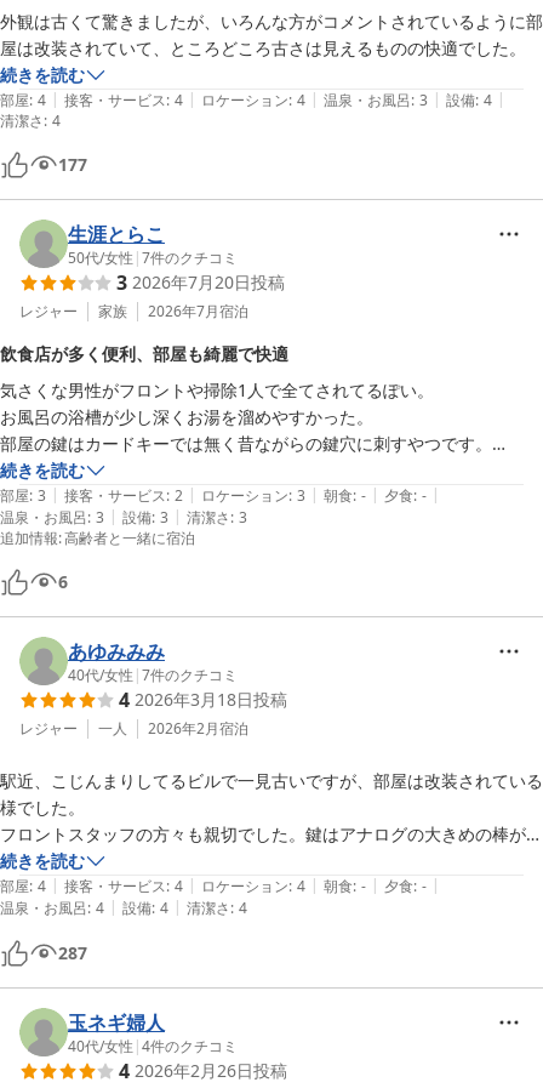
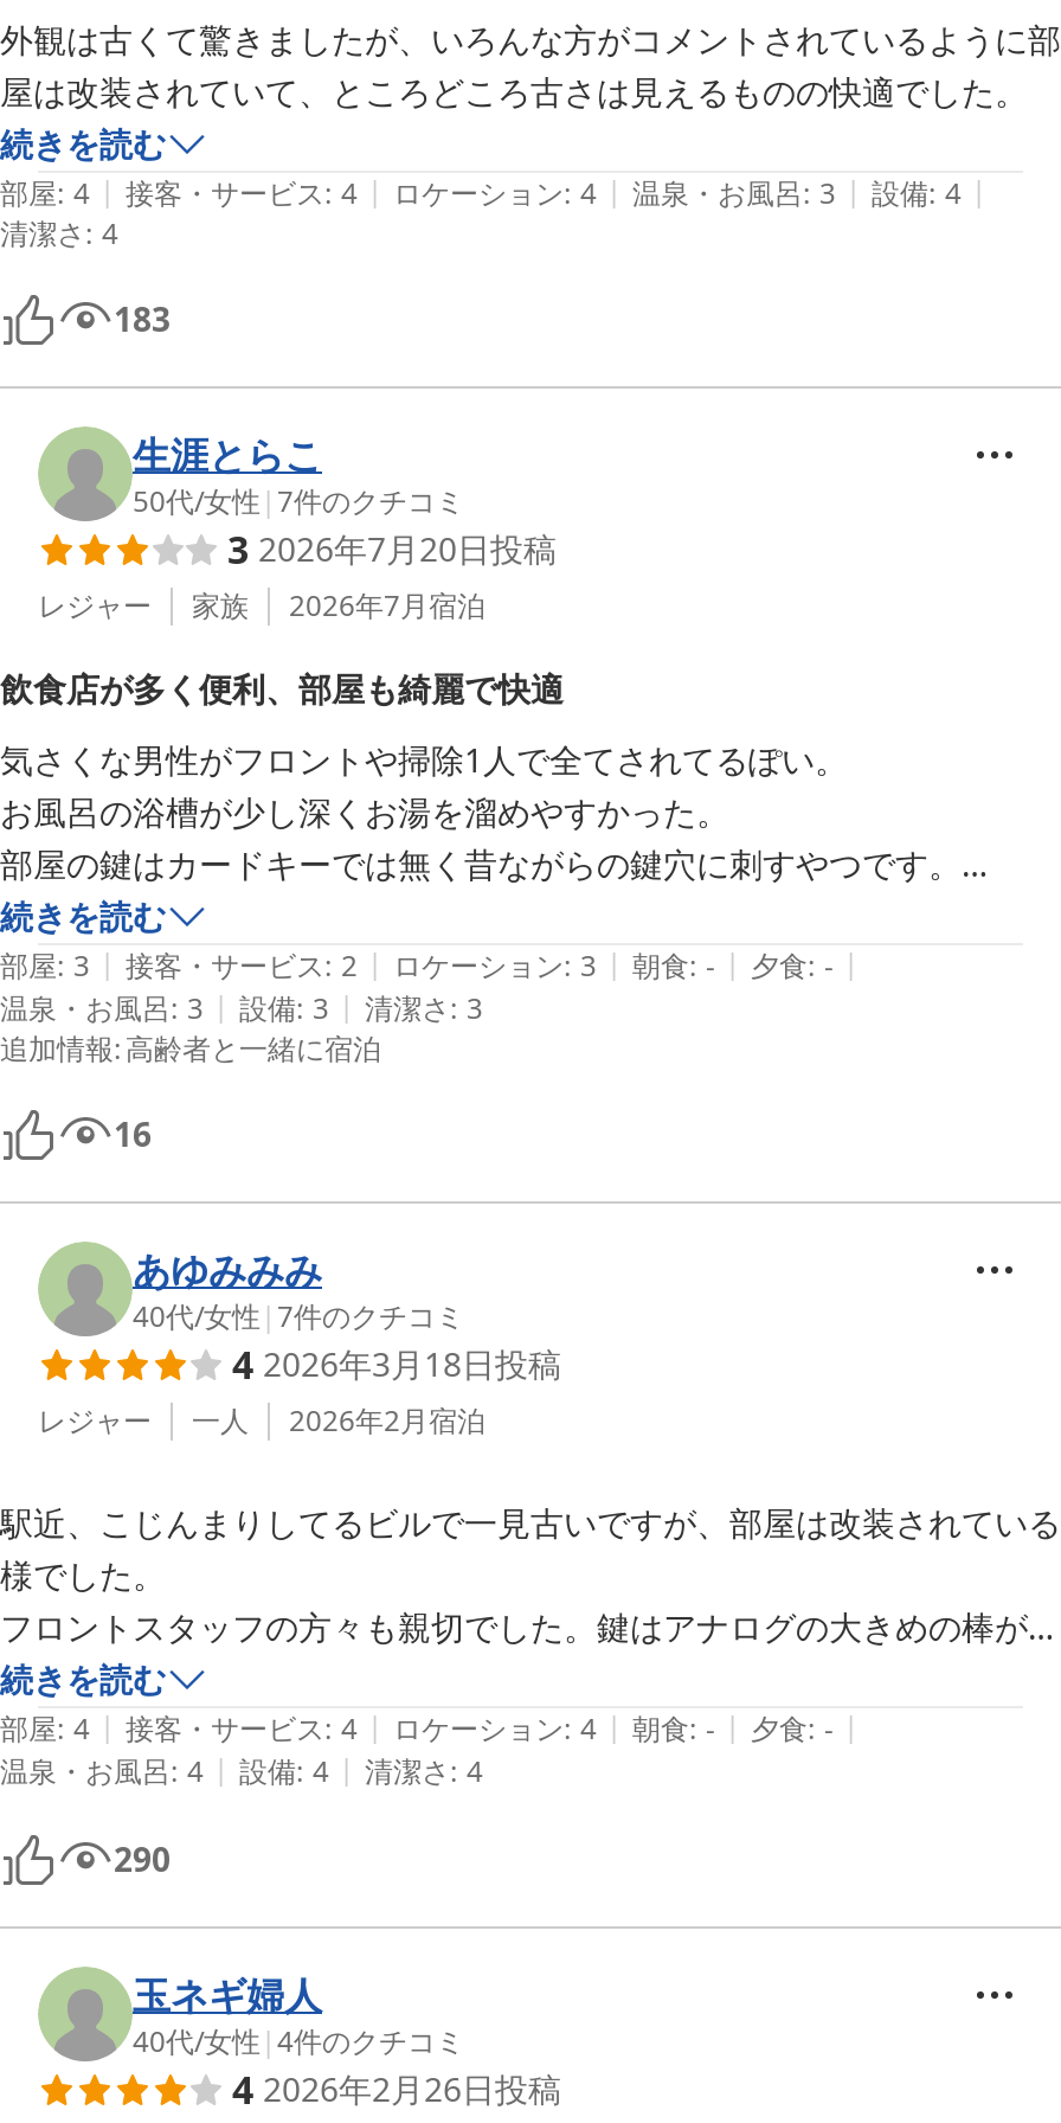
[58,153,87,176] 177 -> [114,296,171,341] 183
[58,570,68,593] 6 -> [114,1111,152,1156] 16
[58,941,87,964] 287 -> [114,1836,171,1881] 290

